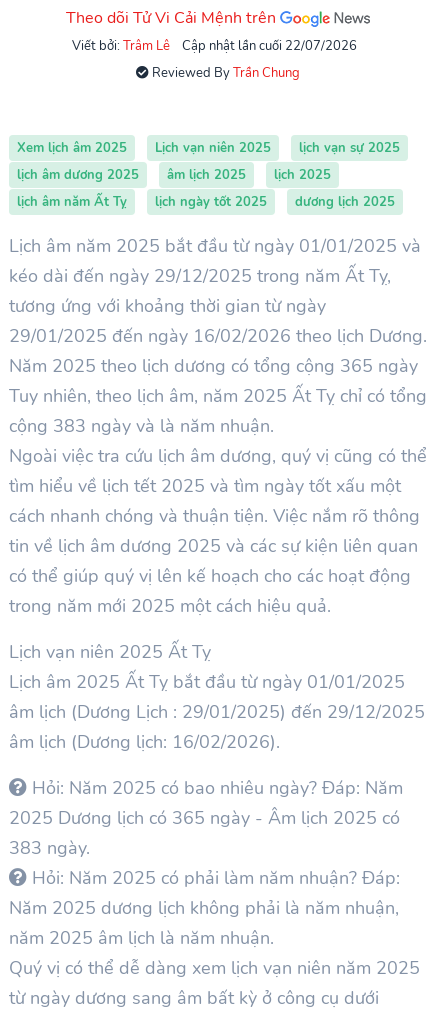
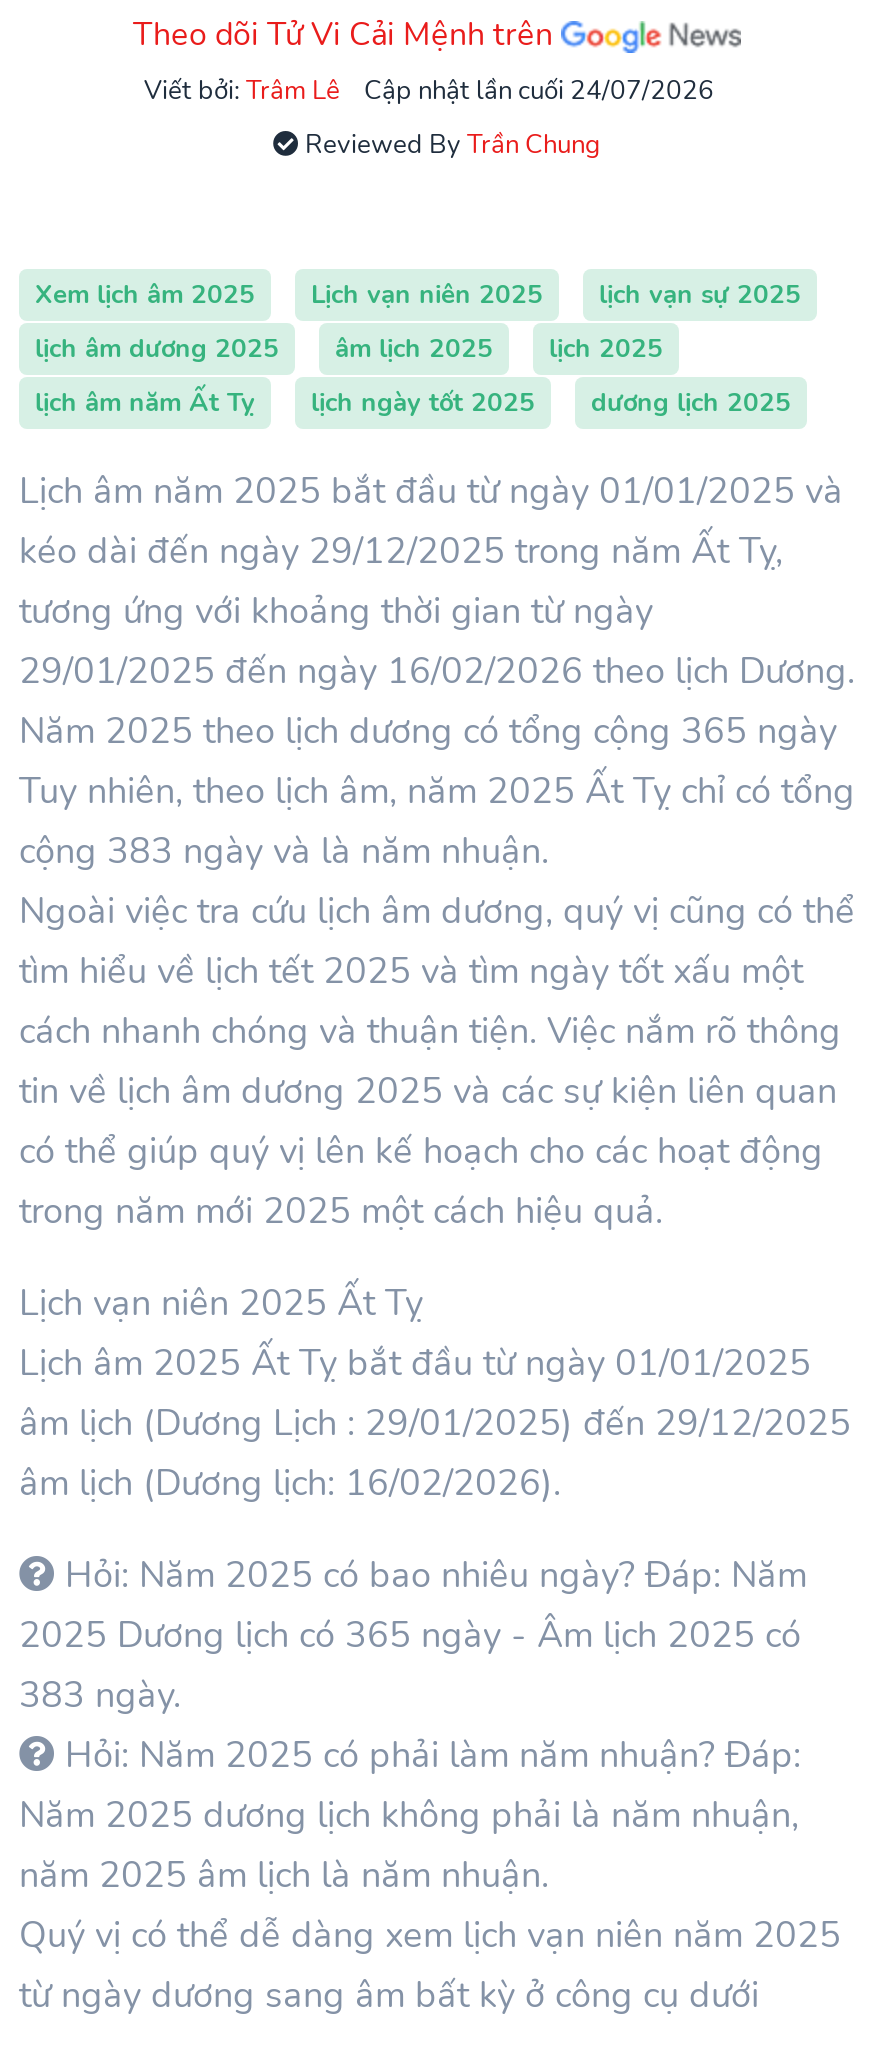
[181,37,356,55] Cập nhật lần cuối 22/07/2026 -> [364,73,714,109] Cập nhật lần cuối 24/07/2026

